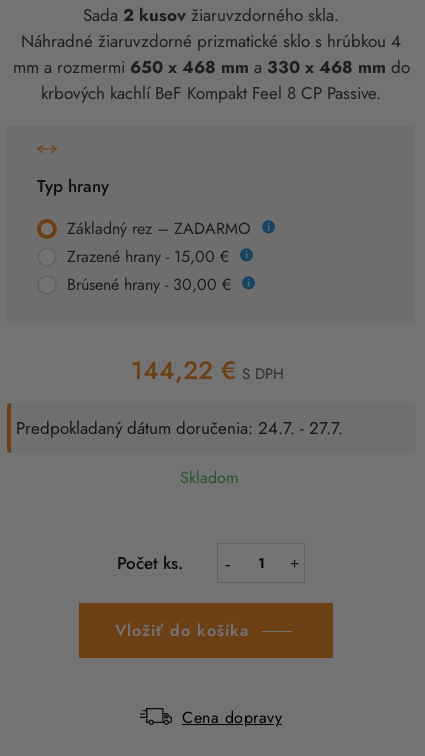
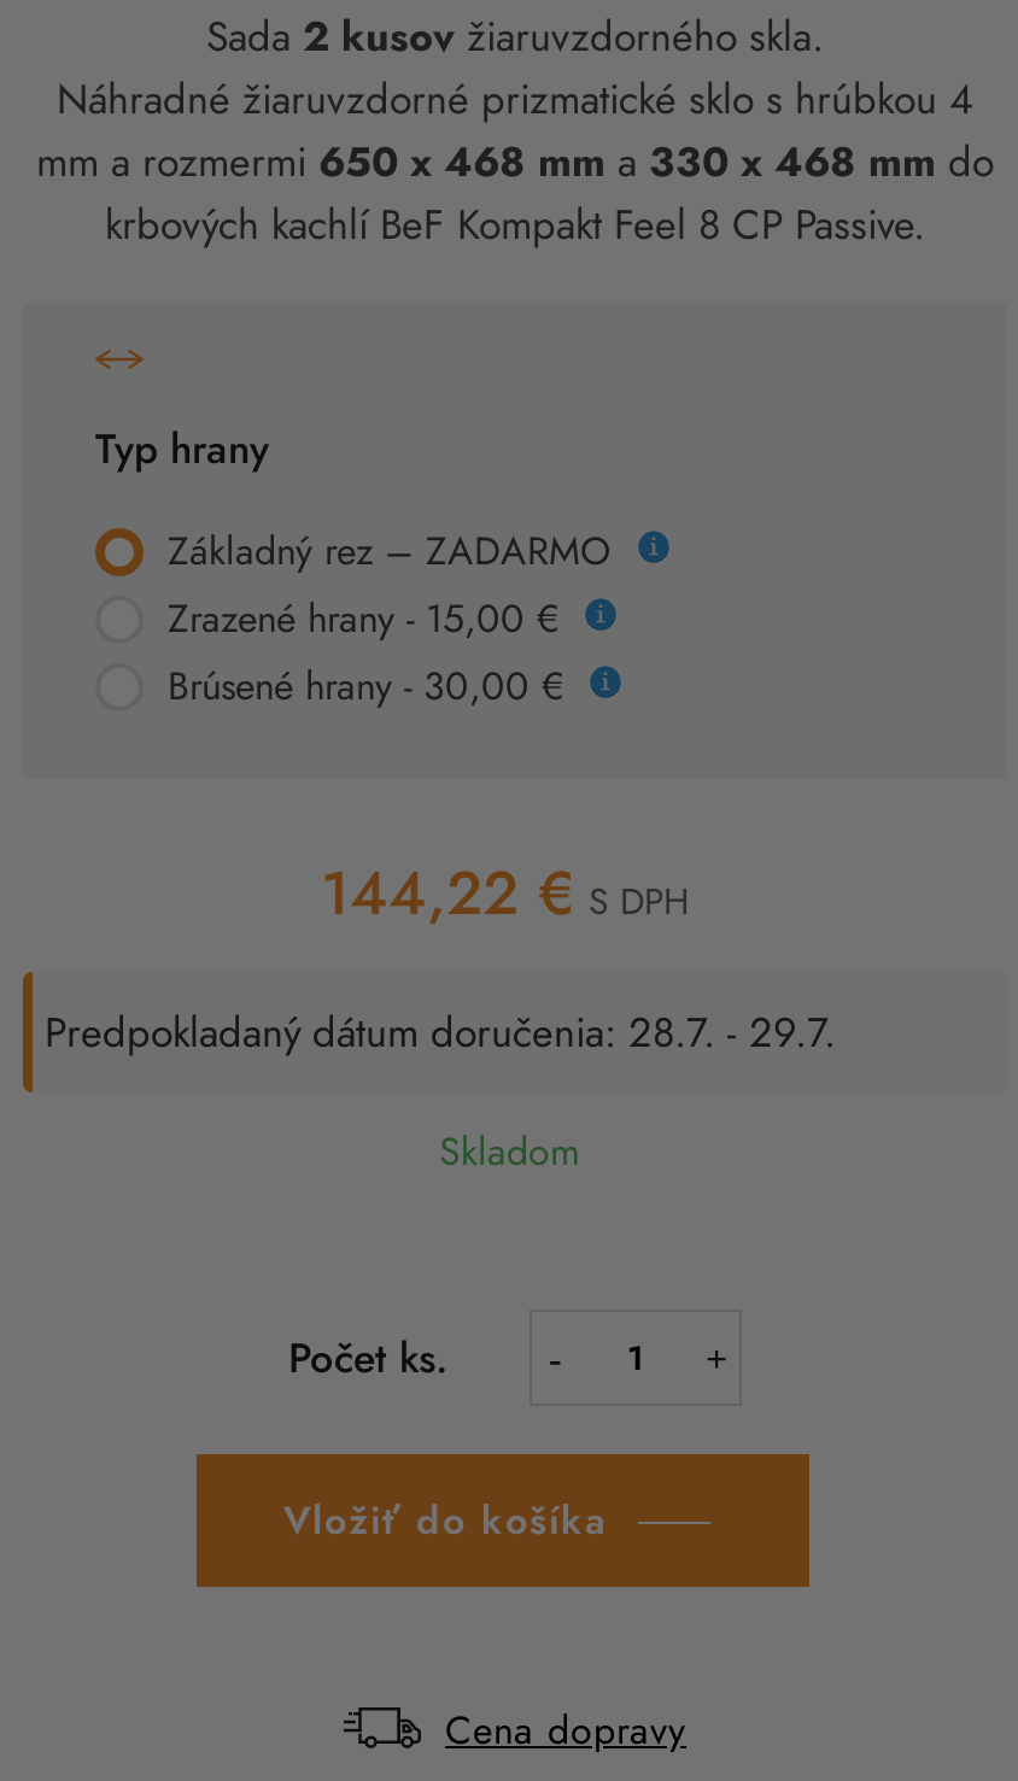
[16,416,343,440] Predpokladaný dátum doručenia: 24.7. - 27.7. -> [45,1004,836,1062] Predpokladaný dátum doručenia: 28.7. - 29.7.

